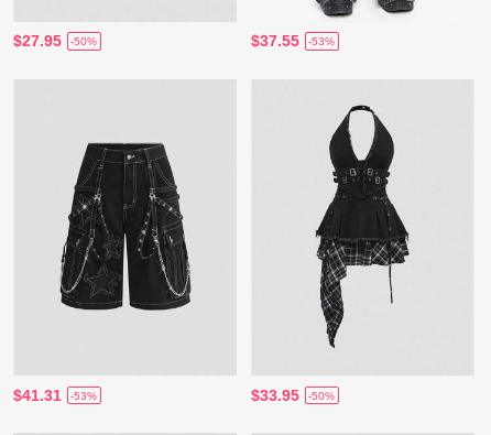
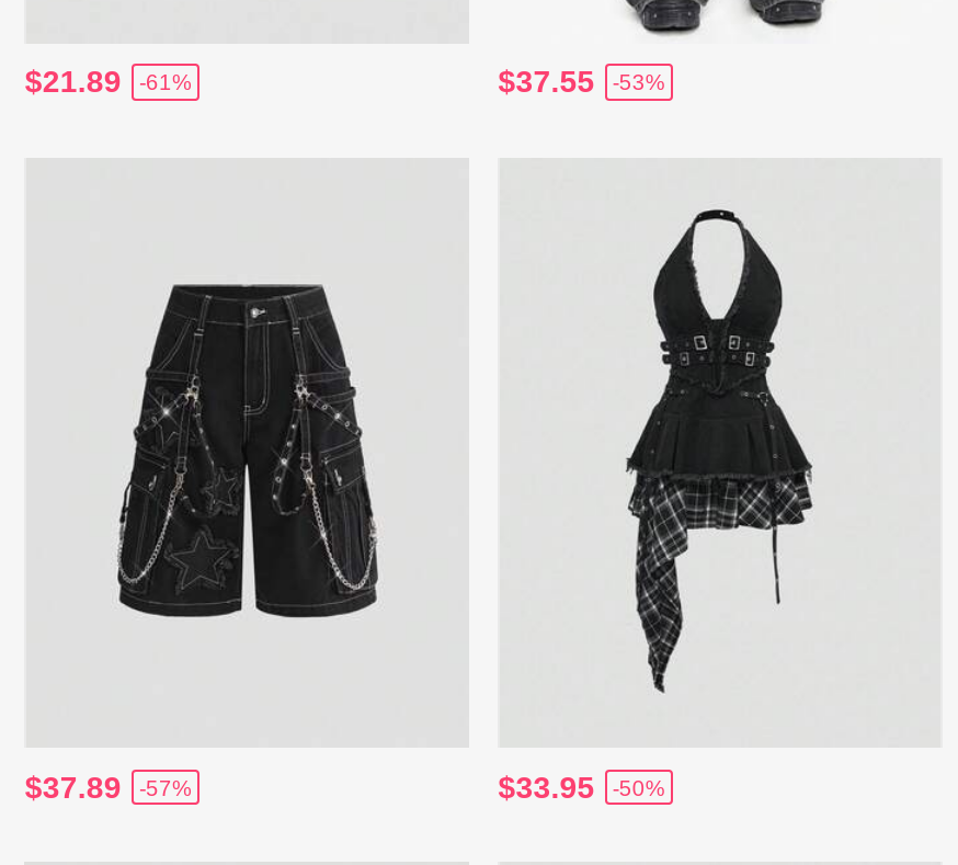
[14,32,62,50] $27.95 -> [25,64,121,99] $21.89
[71,36,97,48] -50% -> [139,71,192,95] -61%
[14,386,62,404] $41.31 -> [25,769,121,804] $37.89
[71,390,97,402] -53% -> [139,776,192,800] -57%

